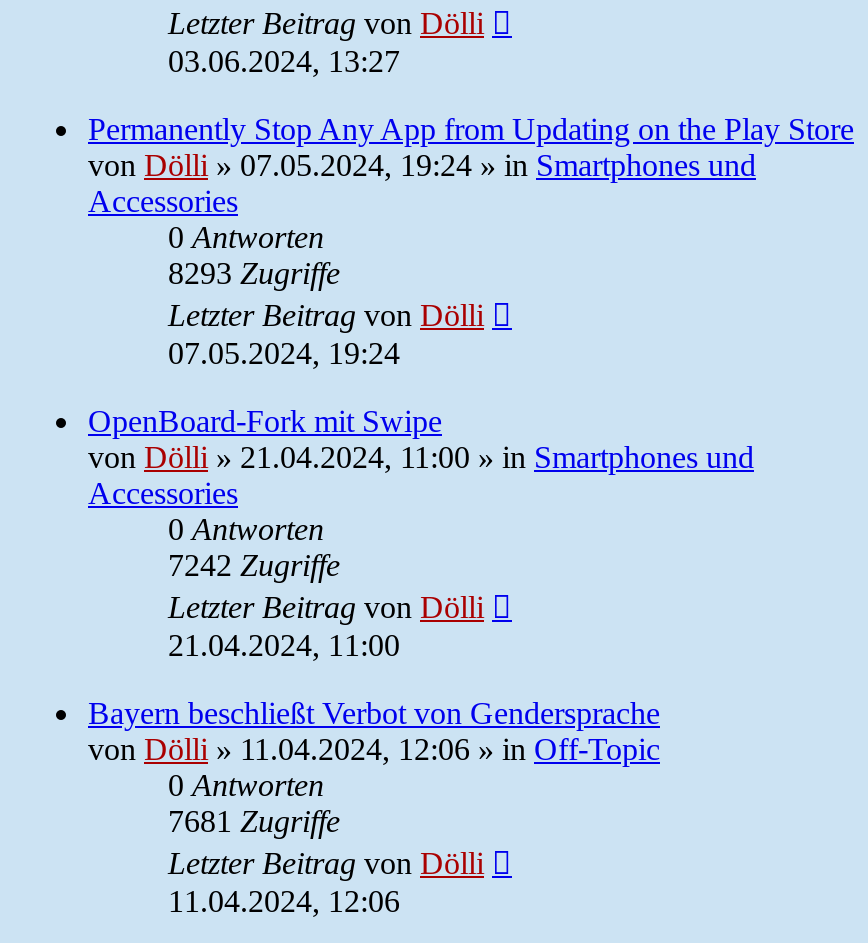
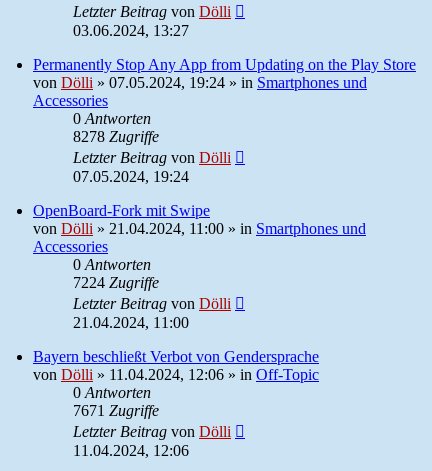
[168,256,340,290] 8293 Zugriffe -> [73,128,159,145] 8278 Zugriffe
[168,548,340,582] 7242 Zugriffe -> [73,274,159,291] 7224 Zugriffe
[168,804,340,838] 7681 Zugriffe -> [73,402,159,419] 7671 Zugriffe

